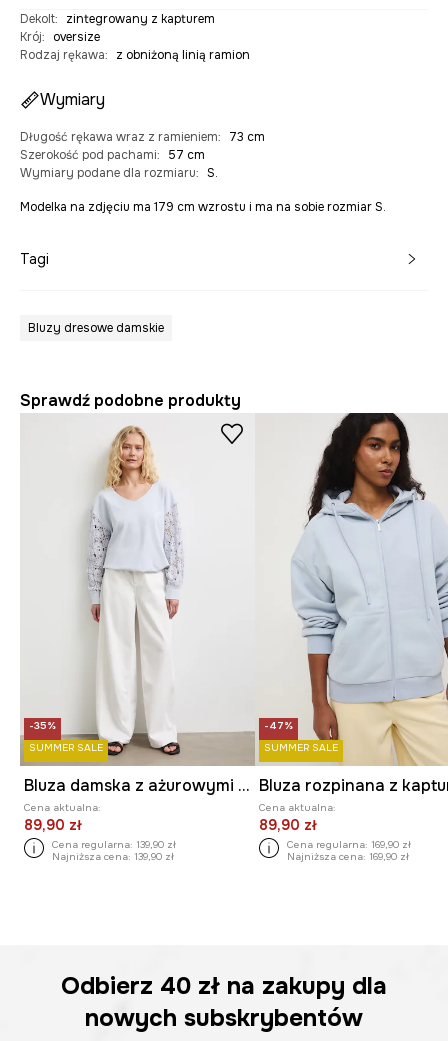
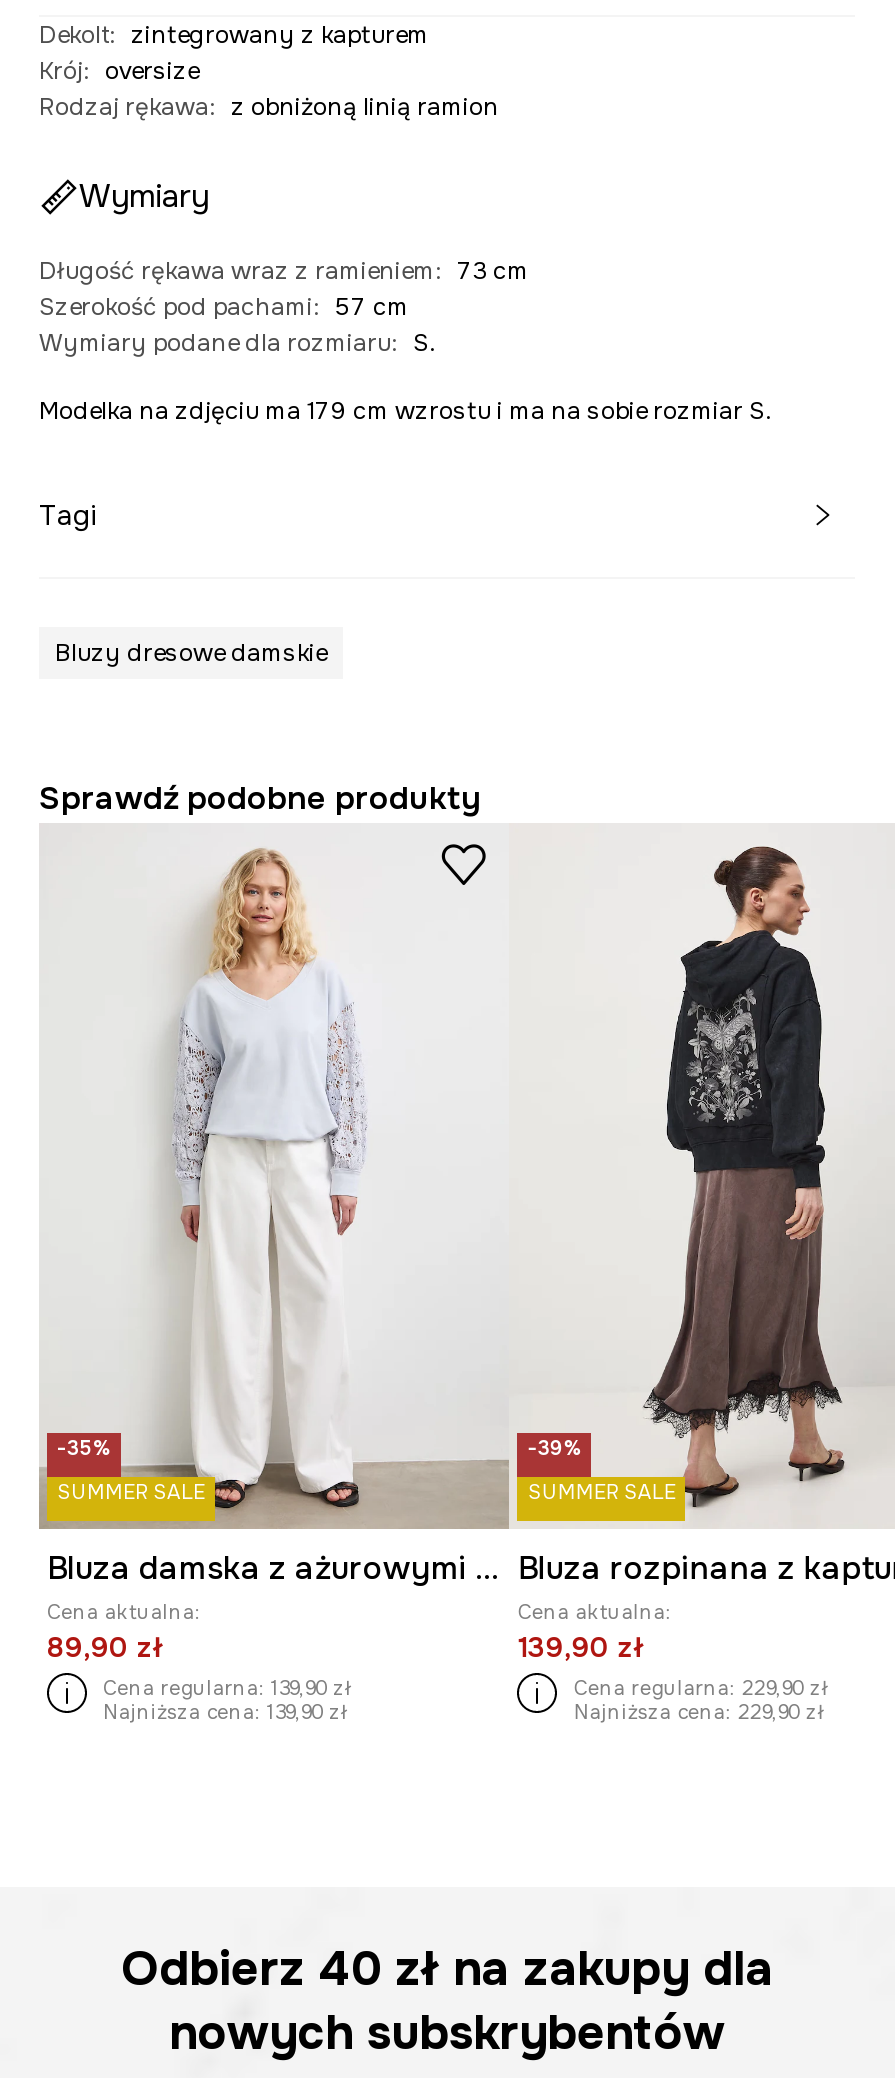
[264,412,445,766] [image] | -47% -> [521,824,889,1528] [image] | -39%
[259,816,317,834] 89,90 zł -> [518,1630,644,1666] 139,90 zł
[287,838,411,851] Cena regularna: 169,90 zł -> [574,1675,828,1701] Cena regularna: 229,90 zł
[287,850,409,863] Najniższa cena: 169,90 zł -> [574,1699,824,1725] Najniższa cena: 229,90 zł

